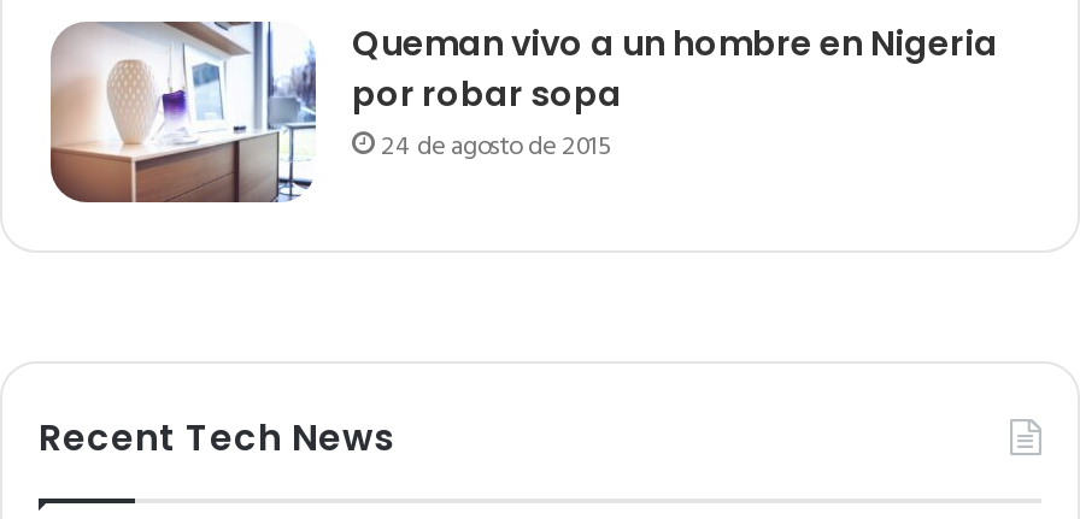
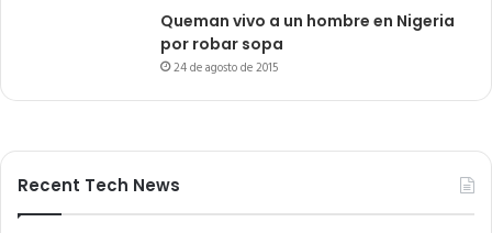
[48,19,318,205] [image] -> none

